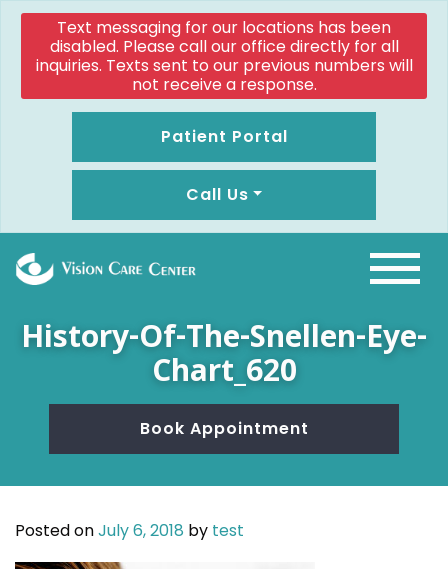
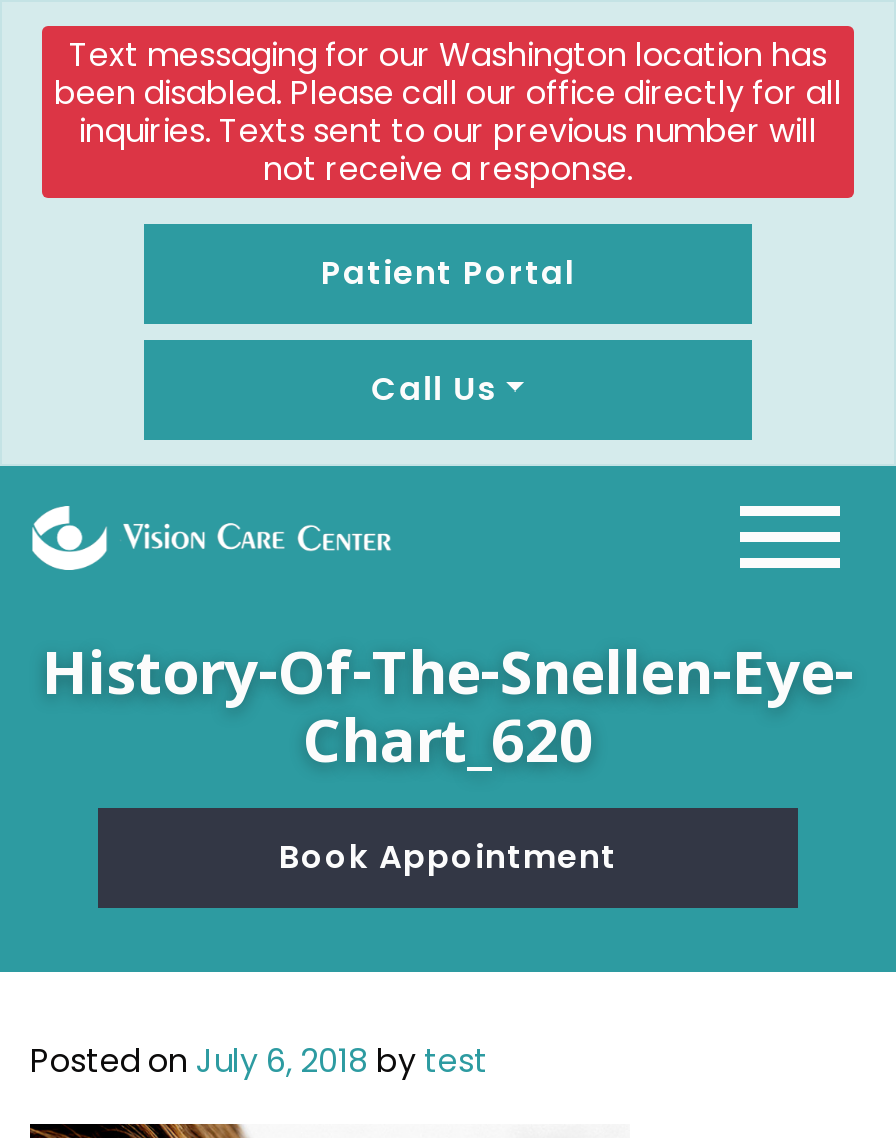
[35,16,412,77] Text messaging for our locations has been | disabled. Please call our office directly for all | inquiries. Texts sent to our previous numbers will -> [54,32,842,154] Text messaging for our Washington location has | been disabled. Please call our office directly for all | inquiries. Texts sent to our previous number will

